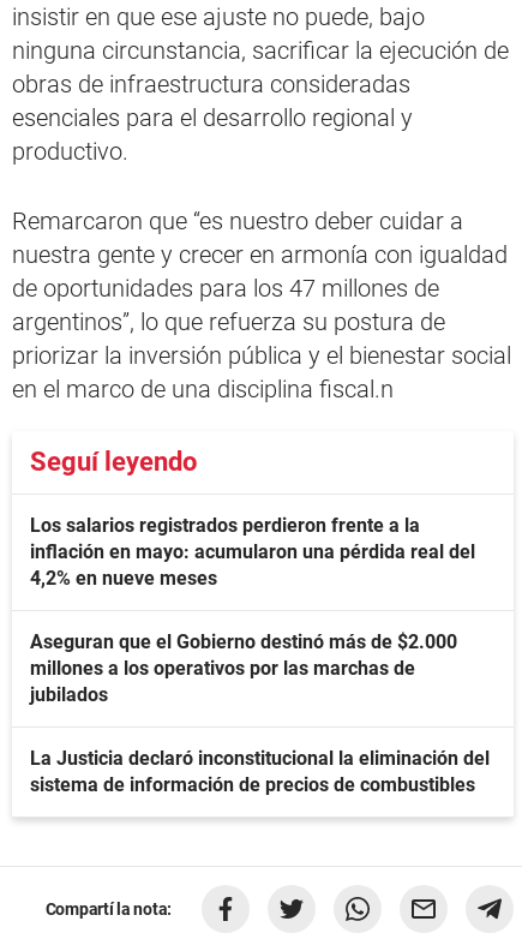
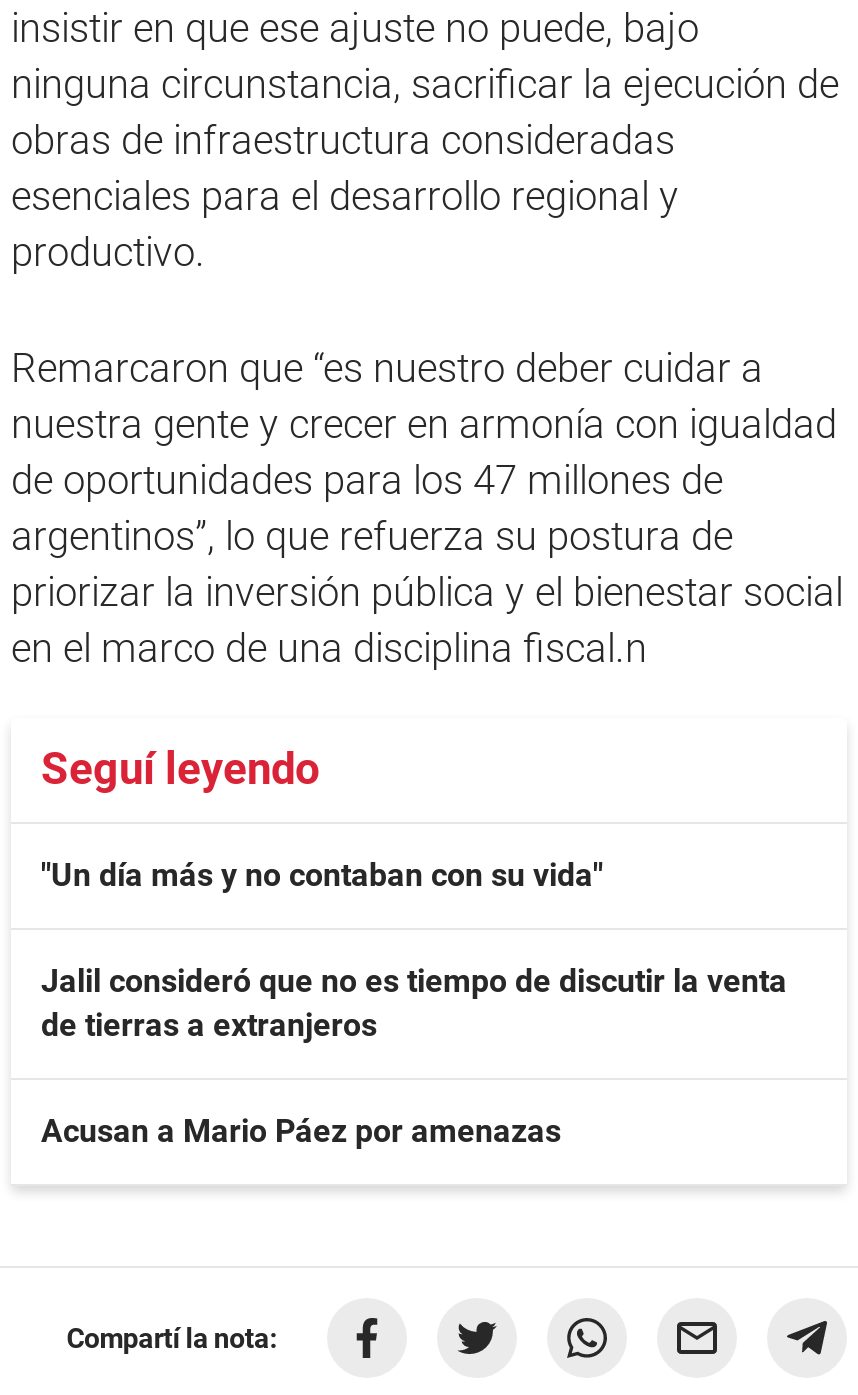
[30,514,475,590] Los salarios registrados perdieron frente a la | inflación en mayo: acumularon una pérdida real del | 4,2% en nueve meses -> [41,856,603,894] "Un día más y no contaban con su vida"
[30,630,457,706] Aseguran que el Gobierno destinó más de $2.000 | millones a los operativos por las marchas de | jubilados -> [41,962,787,1044] Jalil consideró que no es tiempo de discutir la venta | de tierras a extranjeros
[30,747,490,796] La Justicia declaró inconstitucional la eliminación del | sistema de información de precios de combustibles -> [41,1112,561,1150] Acusan a Mario Páez por amenazas

